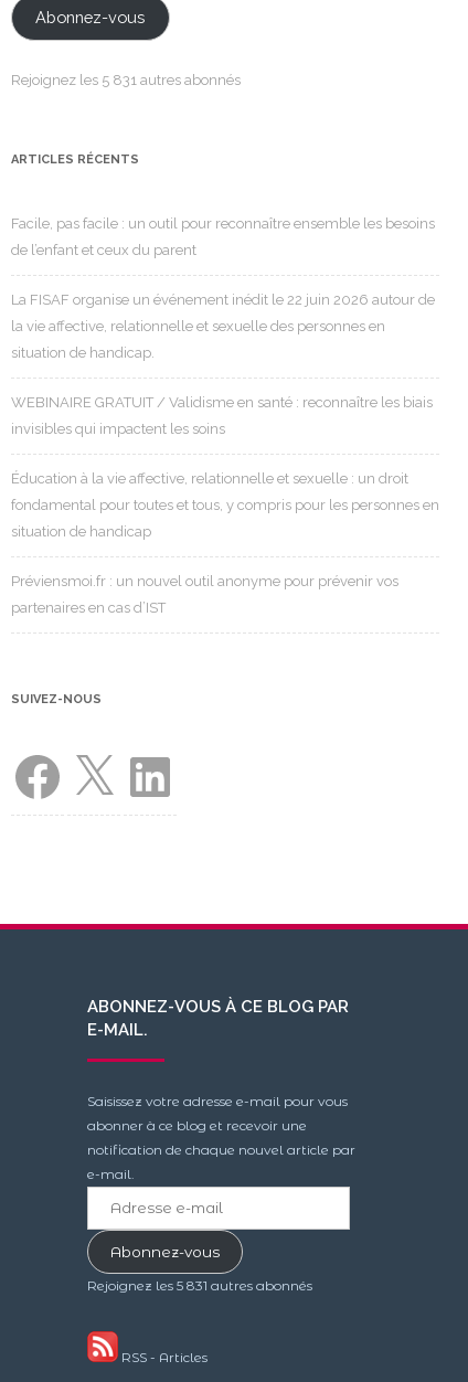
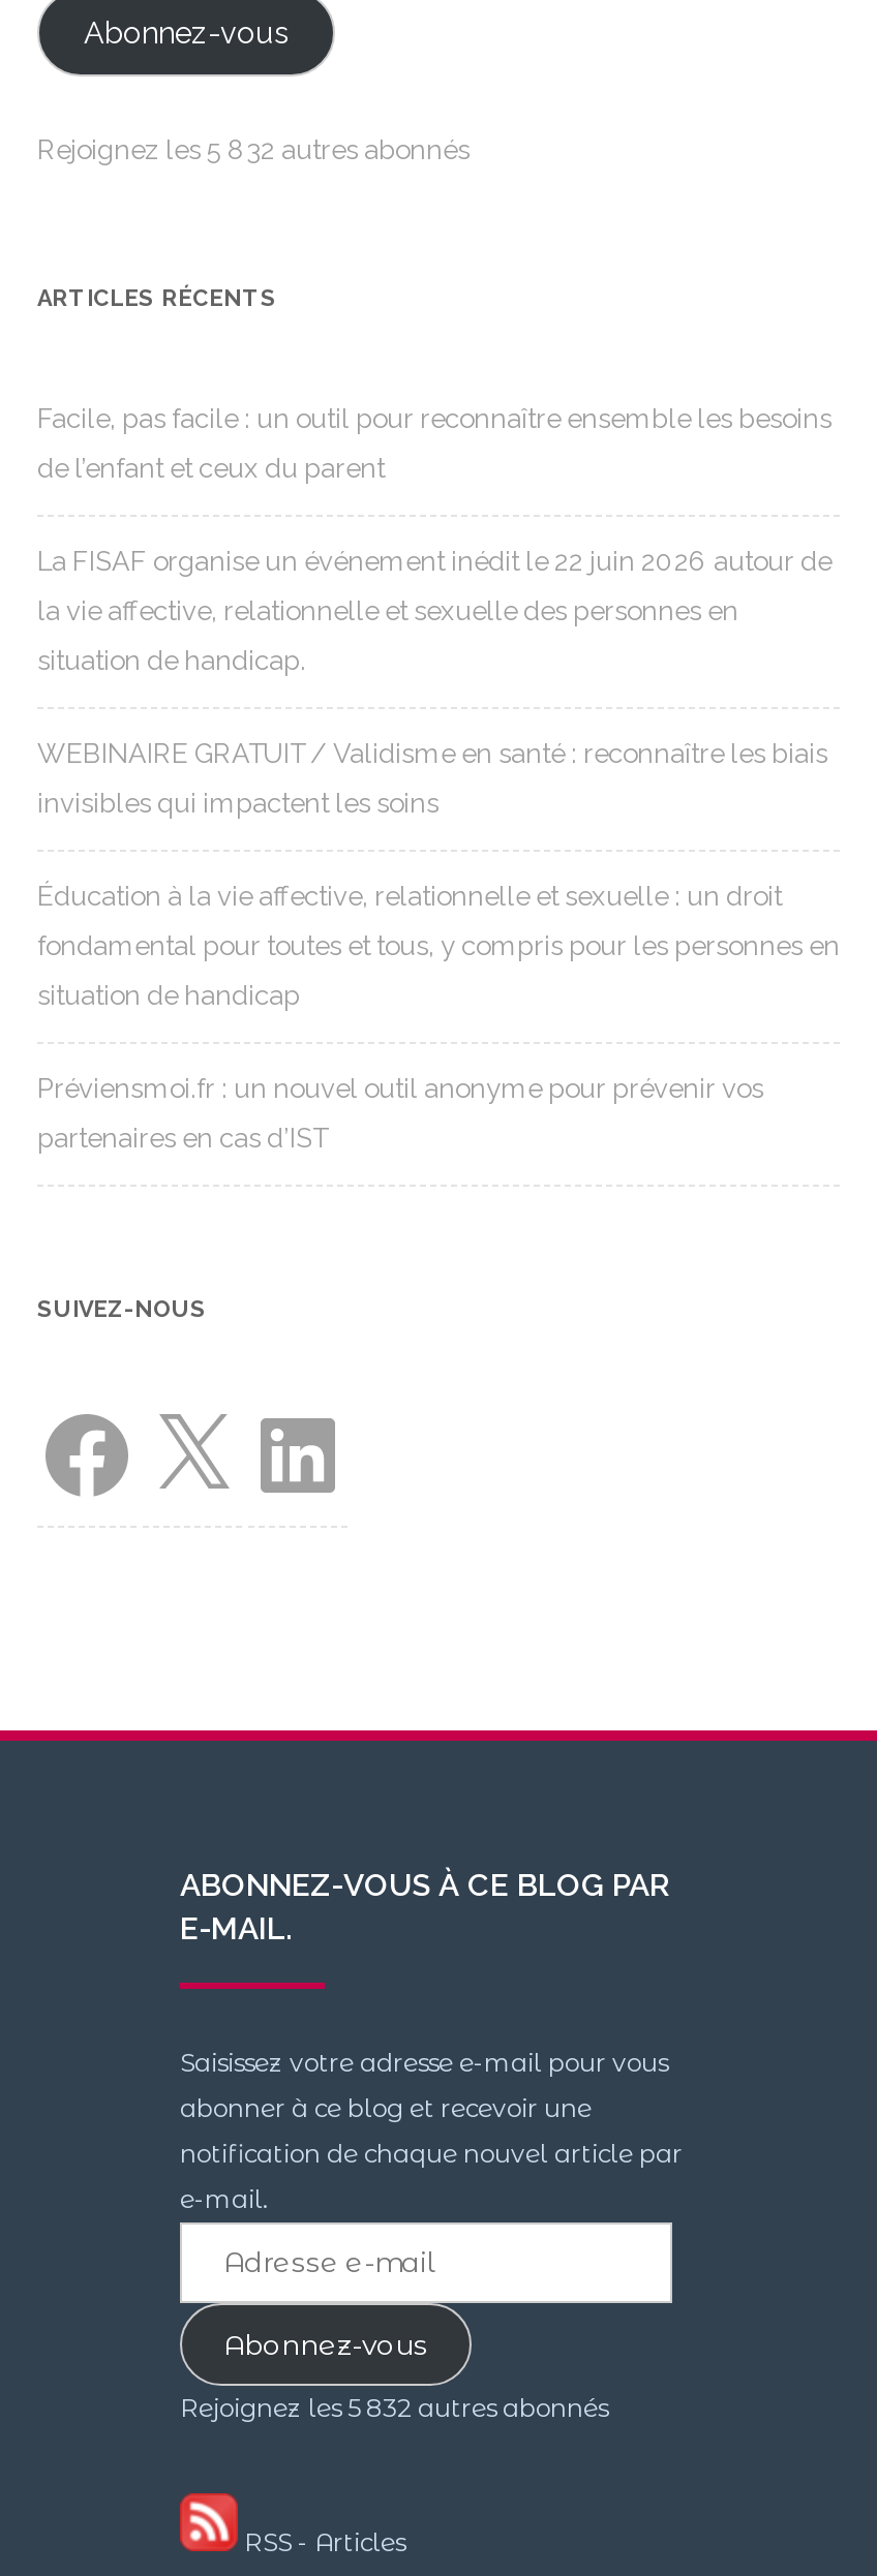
[11,72,241,89] Rejoignez les 5 831 autres abonnés -> [37,135,470,166] Rejoignez les 5 832 autres abonnés
[87,1277,312,1294] Rejoignez les 5 831 autres abonnés -> [180,2392,608,2423] Rejoignez les 5 832 autres abonnés

